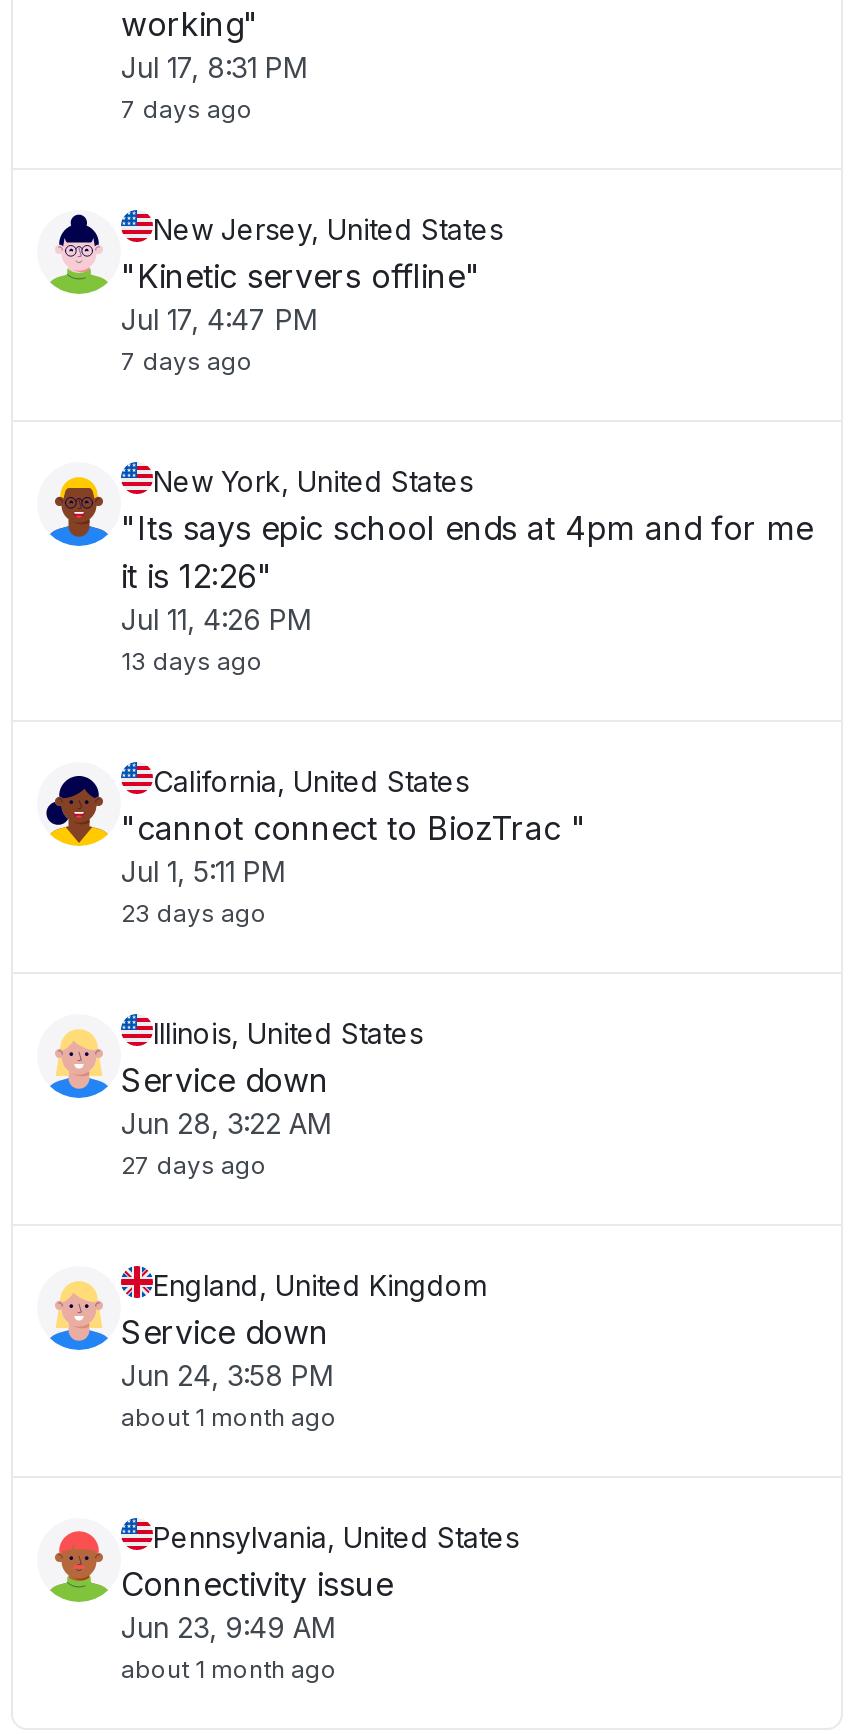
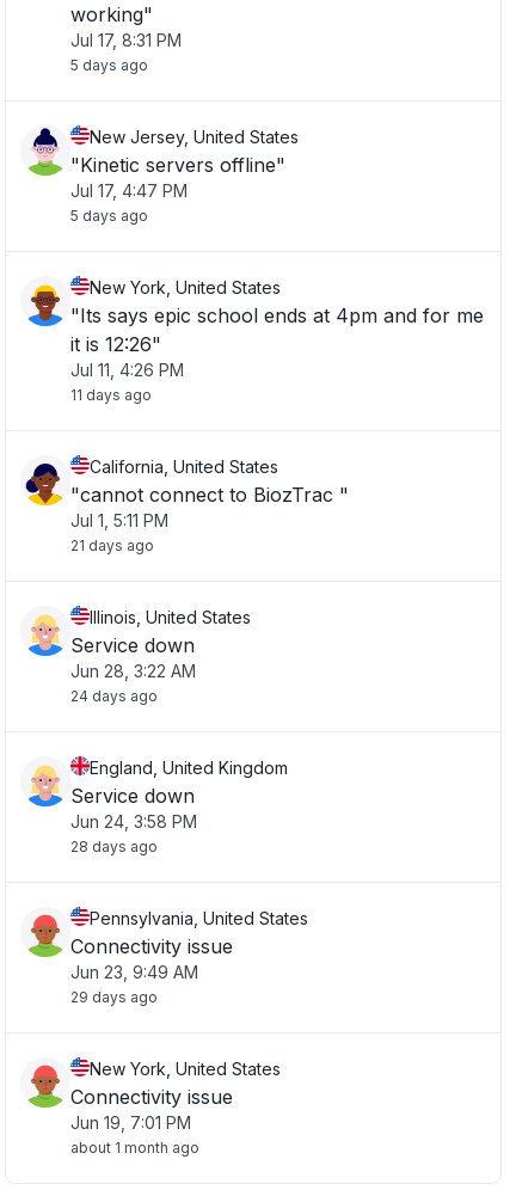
[121,94,253,124] 7 days ago -> [70,56,148,74] 5 days ago
[121,346,253,376] 7 days ago -> [70,207,148,225] 5 days ago
[121,646,263,676] 13 days ago -> [70,386,152,404] 11 days ago
[121,898,267,928] 23 days ago -> [70,536,154,554] 21 days ago
[121,1150,267,1180] 27 days ago -> [70,687,158,705] 24 days ago
[121,1402,337,1432] about 1 month ago -> [70,838,158,855] 28 days ago
none -> [70,988,158,1006] 29 days ago
none -> [70,1059,281,1133] New York, United States | Connectivity issue | Jun 19, 7:01 PM

